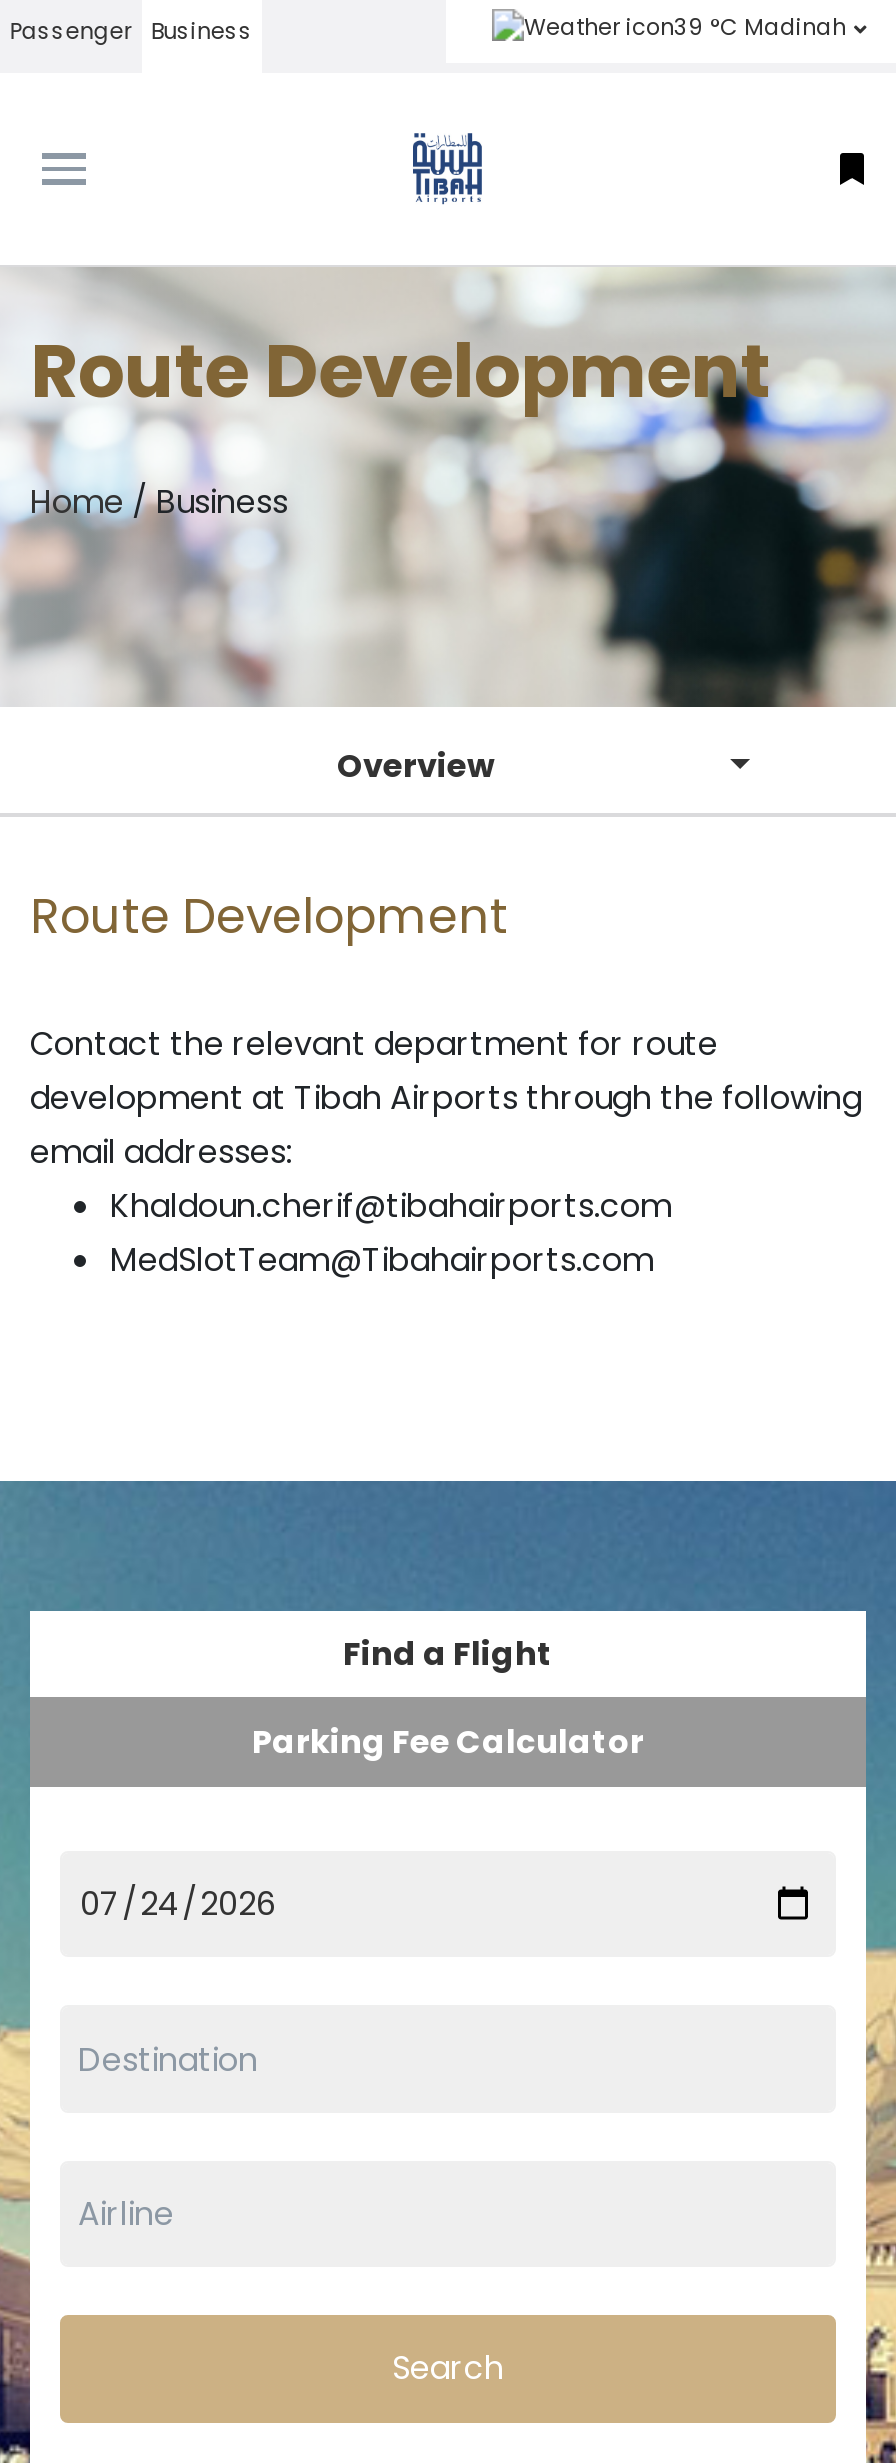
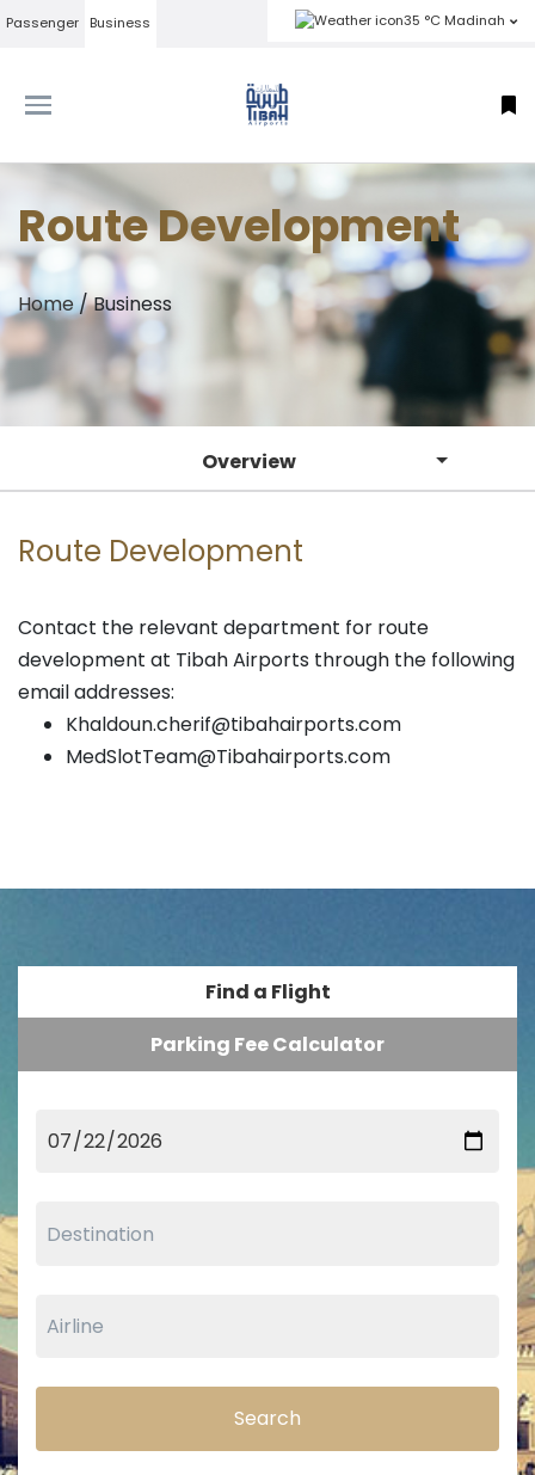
[674,11,846,43] 39 °C Madinah -> [404,11,505,30] 35 °C Madinah

